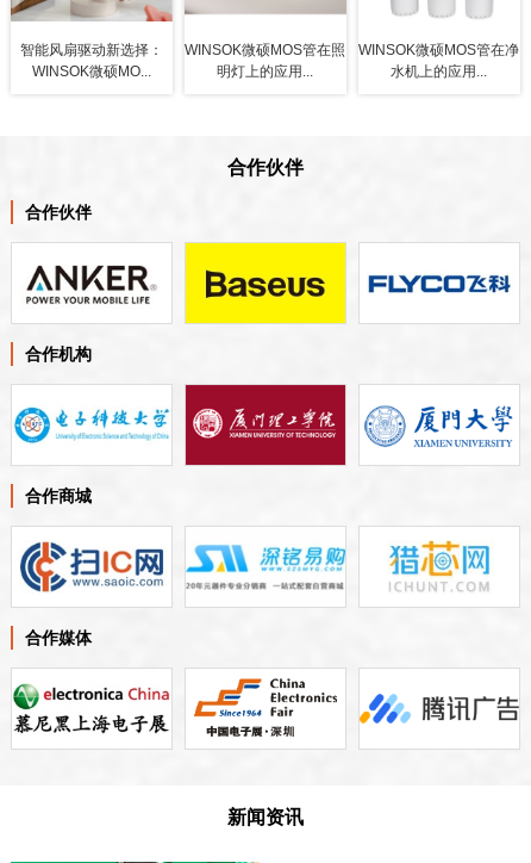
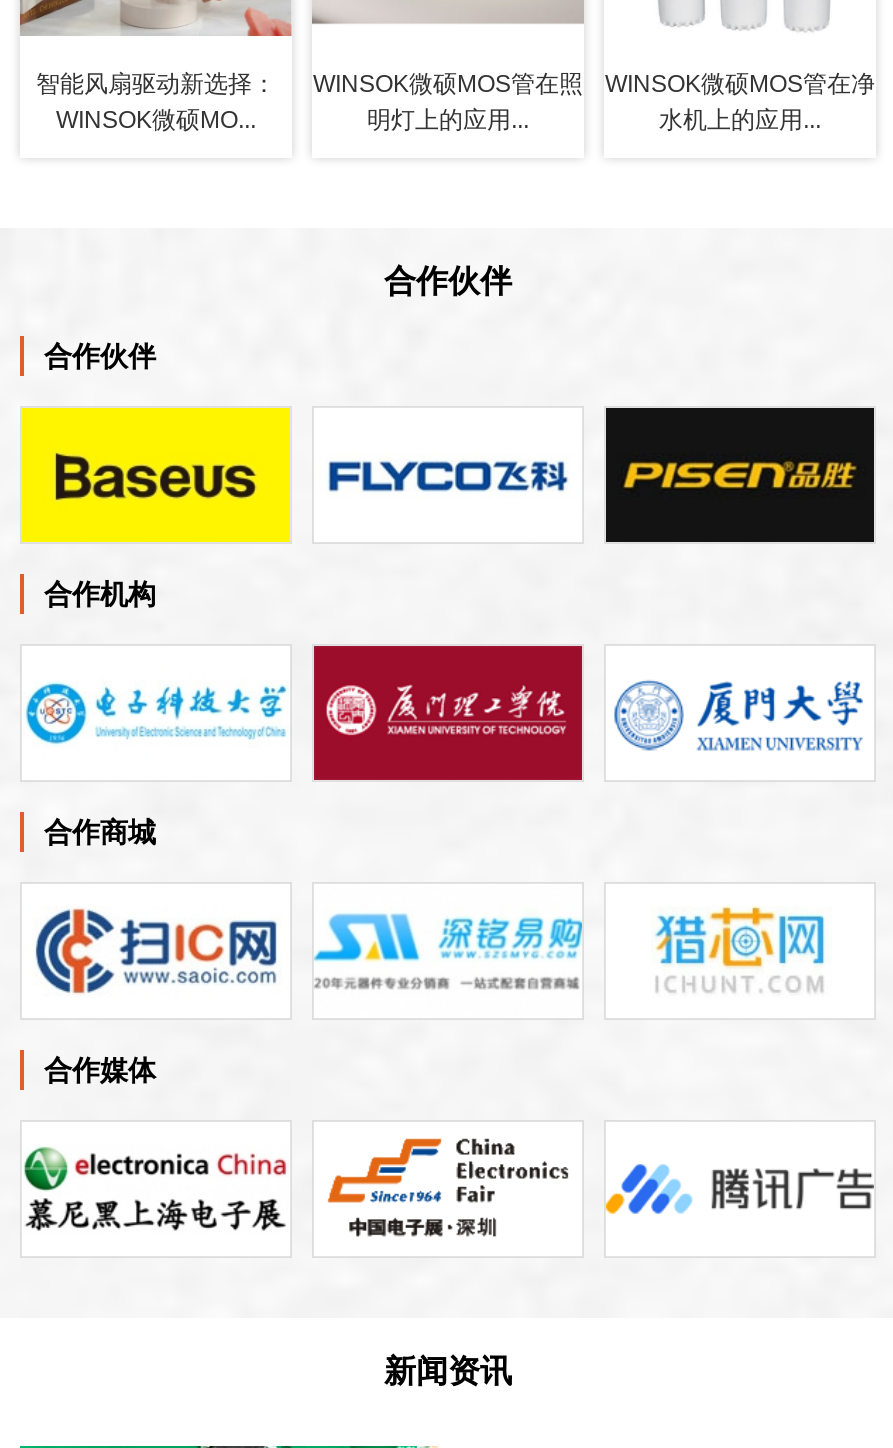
[12,243,171,323] [image] -> [20,406,292,544] [image]
[185,242,346,324] [image] -> [314,408,582,542] [image]
[360,243,519,323] [image] -> [604,406,876,544] [image]

